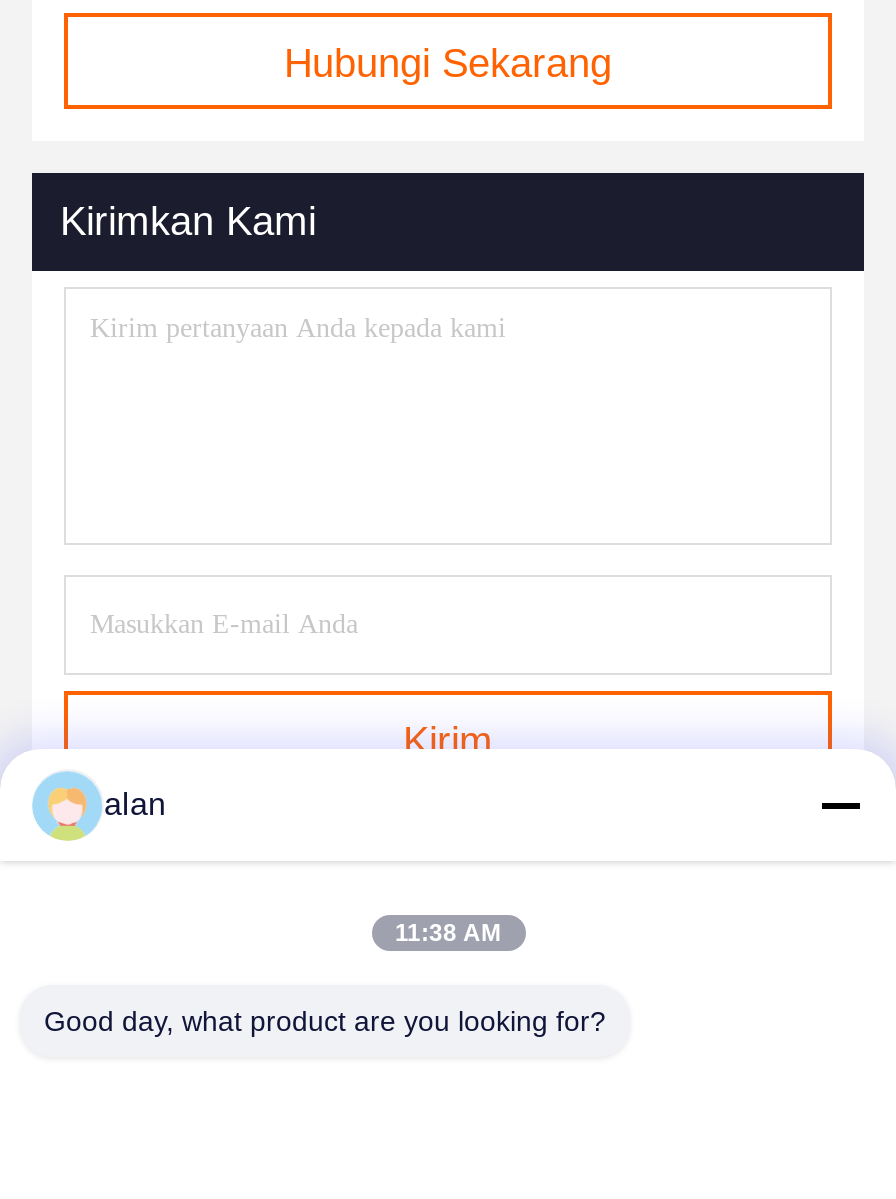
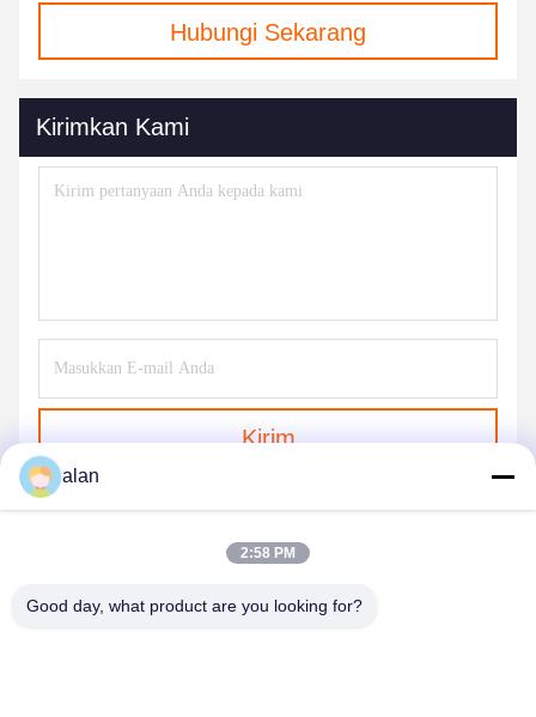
[395,919,501,947] 11:38 AM -> [240,545,296,561] 2:58 PM

